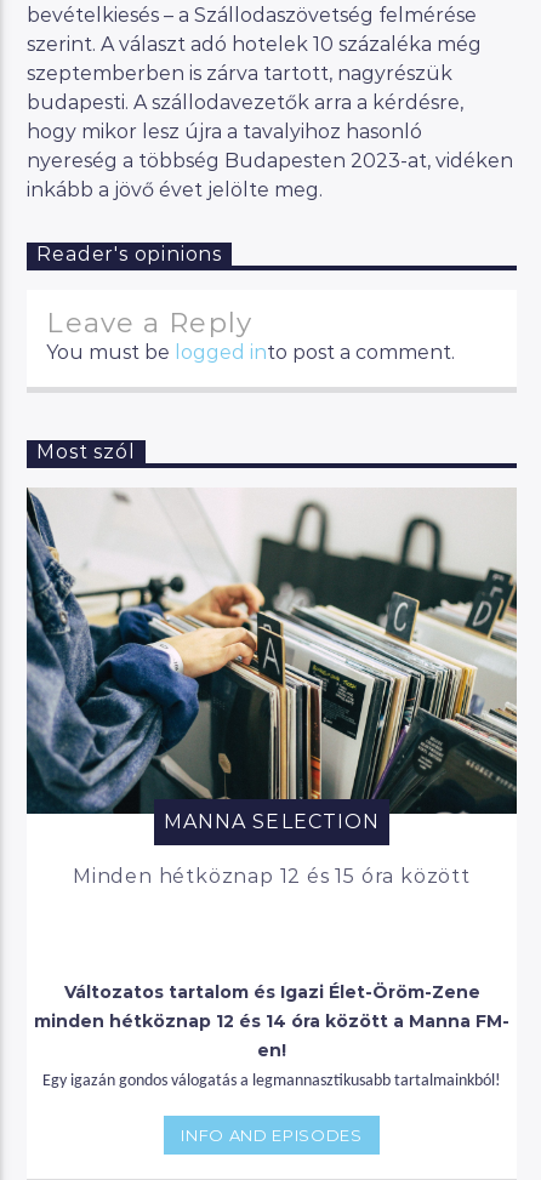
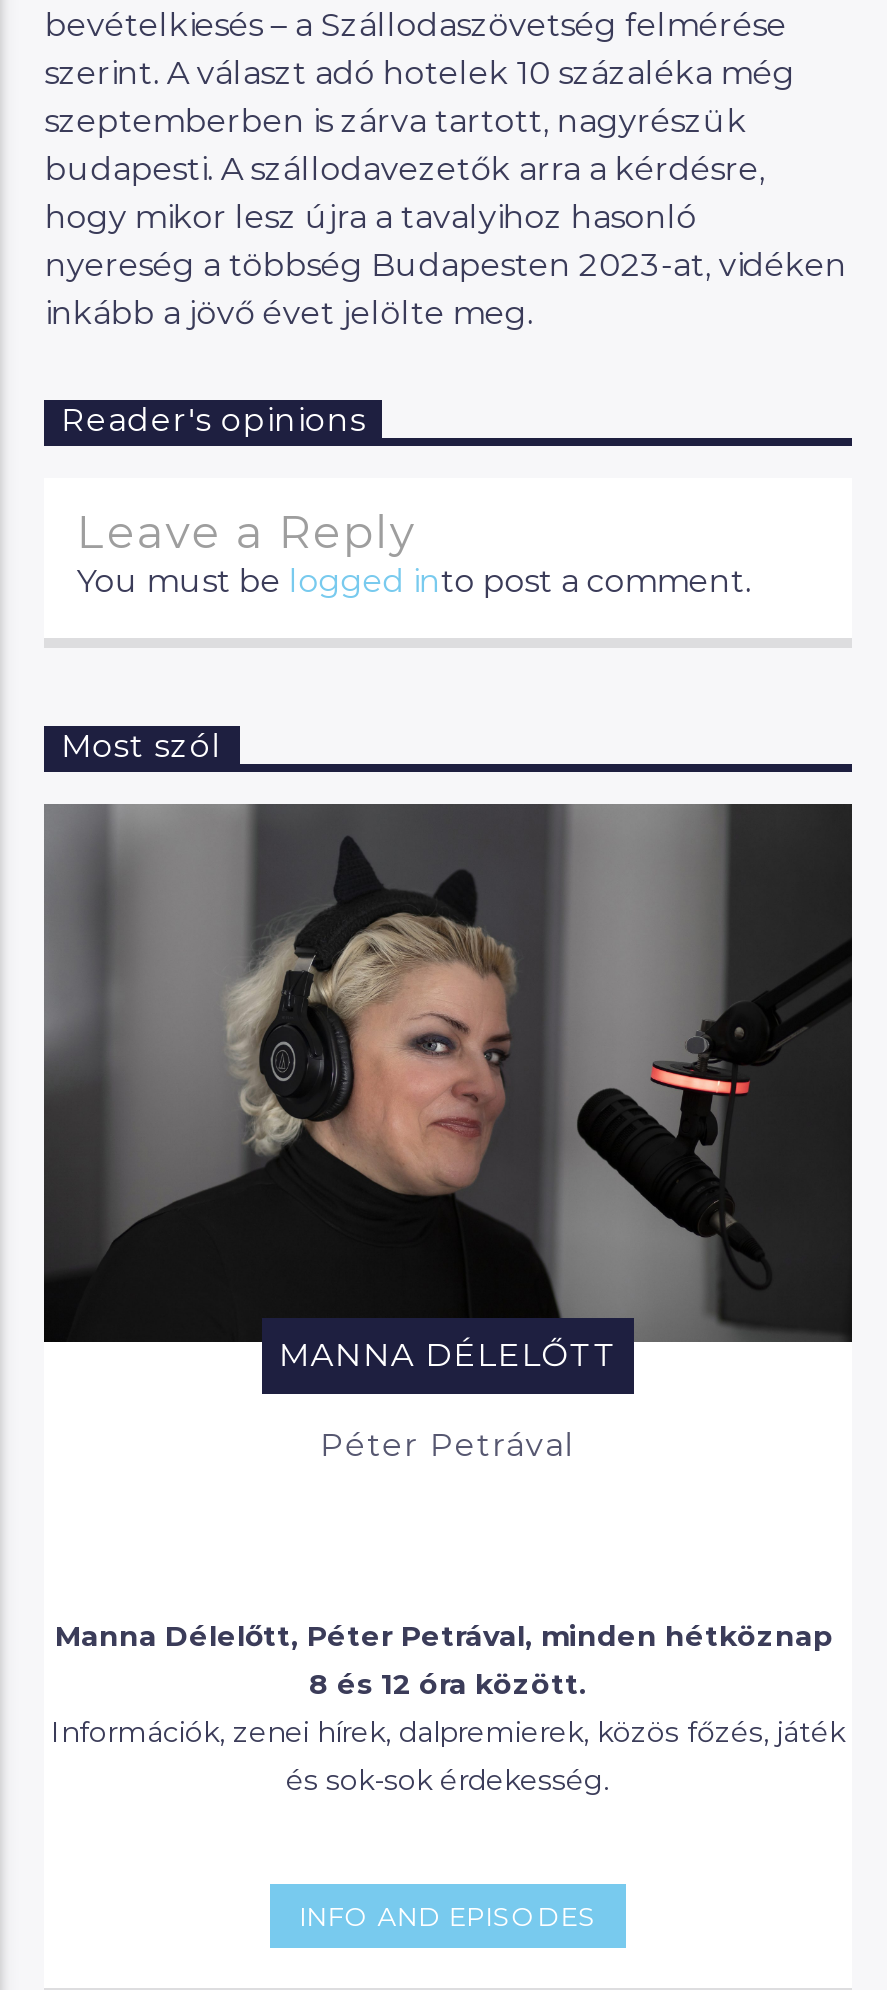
[25,488,518,888] [image] | MANNA SELECTION | Minden hétköznap 12 és 15 óra között -> [44,802,854,1464] [image] | MANNA DÉLELŐTT | Péter Petrával
[34,981,509,1090] Változatos tartalom és Igazi Élet-Öröm-Zene | minden hétköznap 12 és 14 óra között a Manna FM- | en! | Egy igazán gondos válogatás a legmannasztikusabb tartalmainkból! -> [51,1617,845,1797] Manna Délelőtt, Péter Petrával, minden hétköznap | 8 és 12 óra között. | Információk, zenei hírek, dalpremierek, közös főzés, játék | és sok-sok érdekesség.

